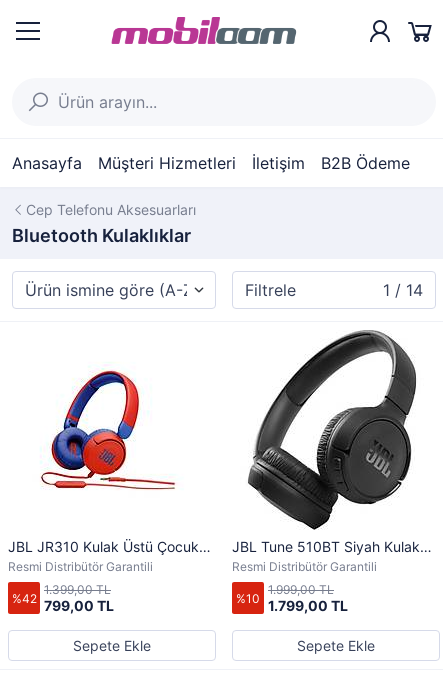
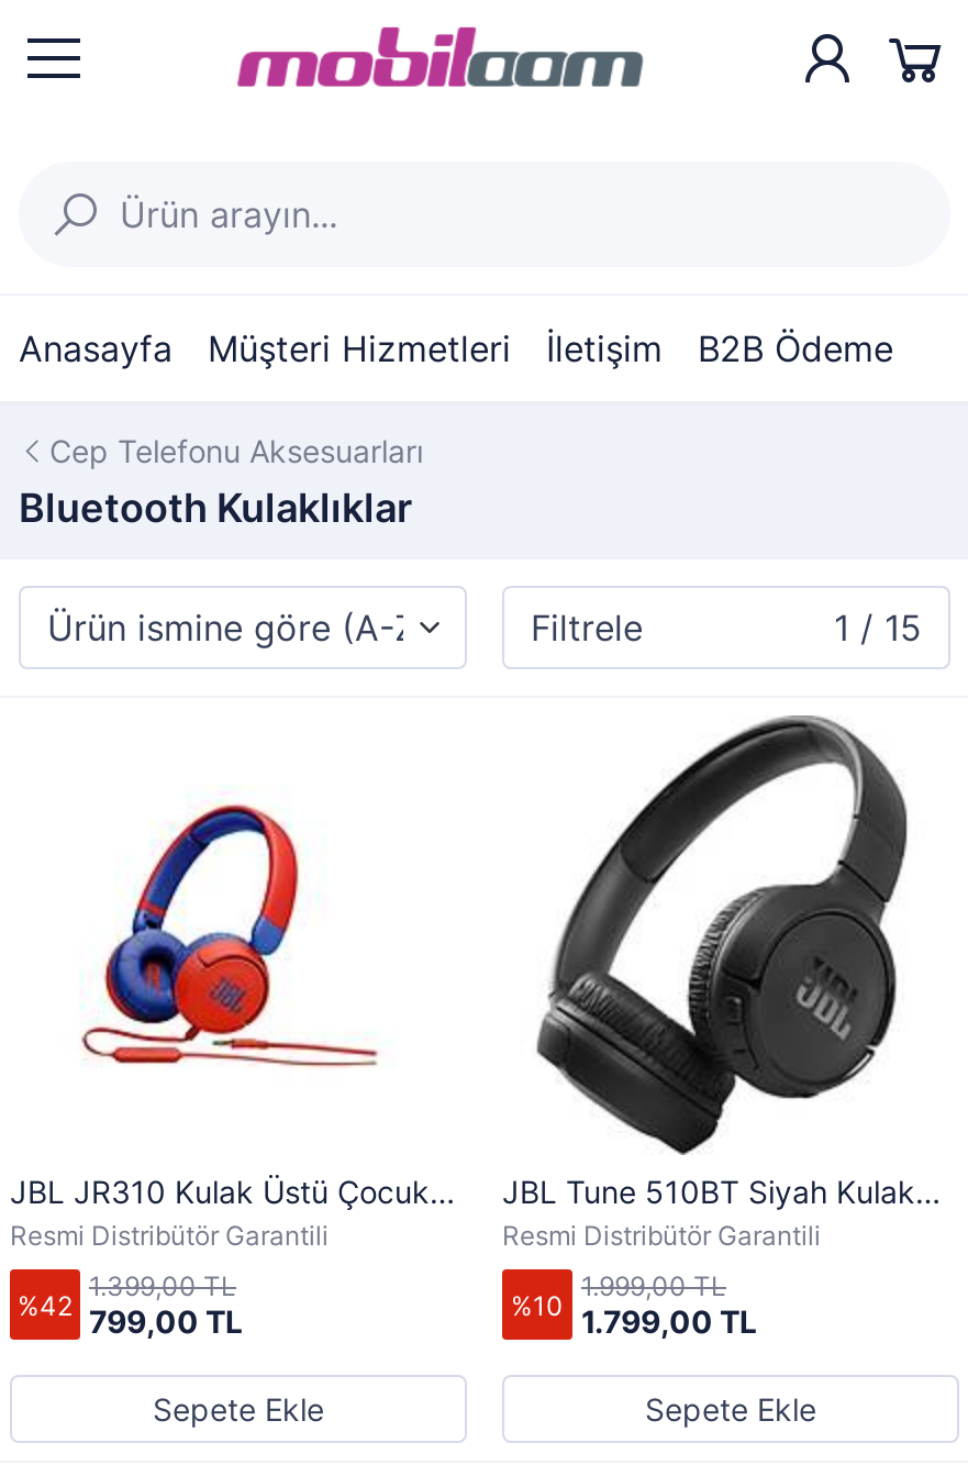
[383,280,423,300] 1 / 14 -> [834,606,922,650] 1 / 15

